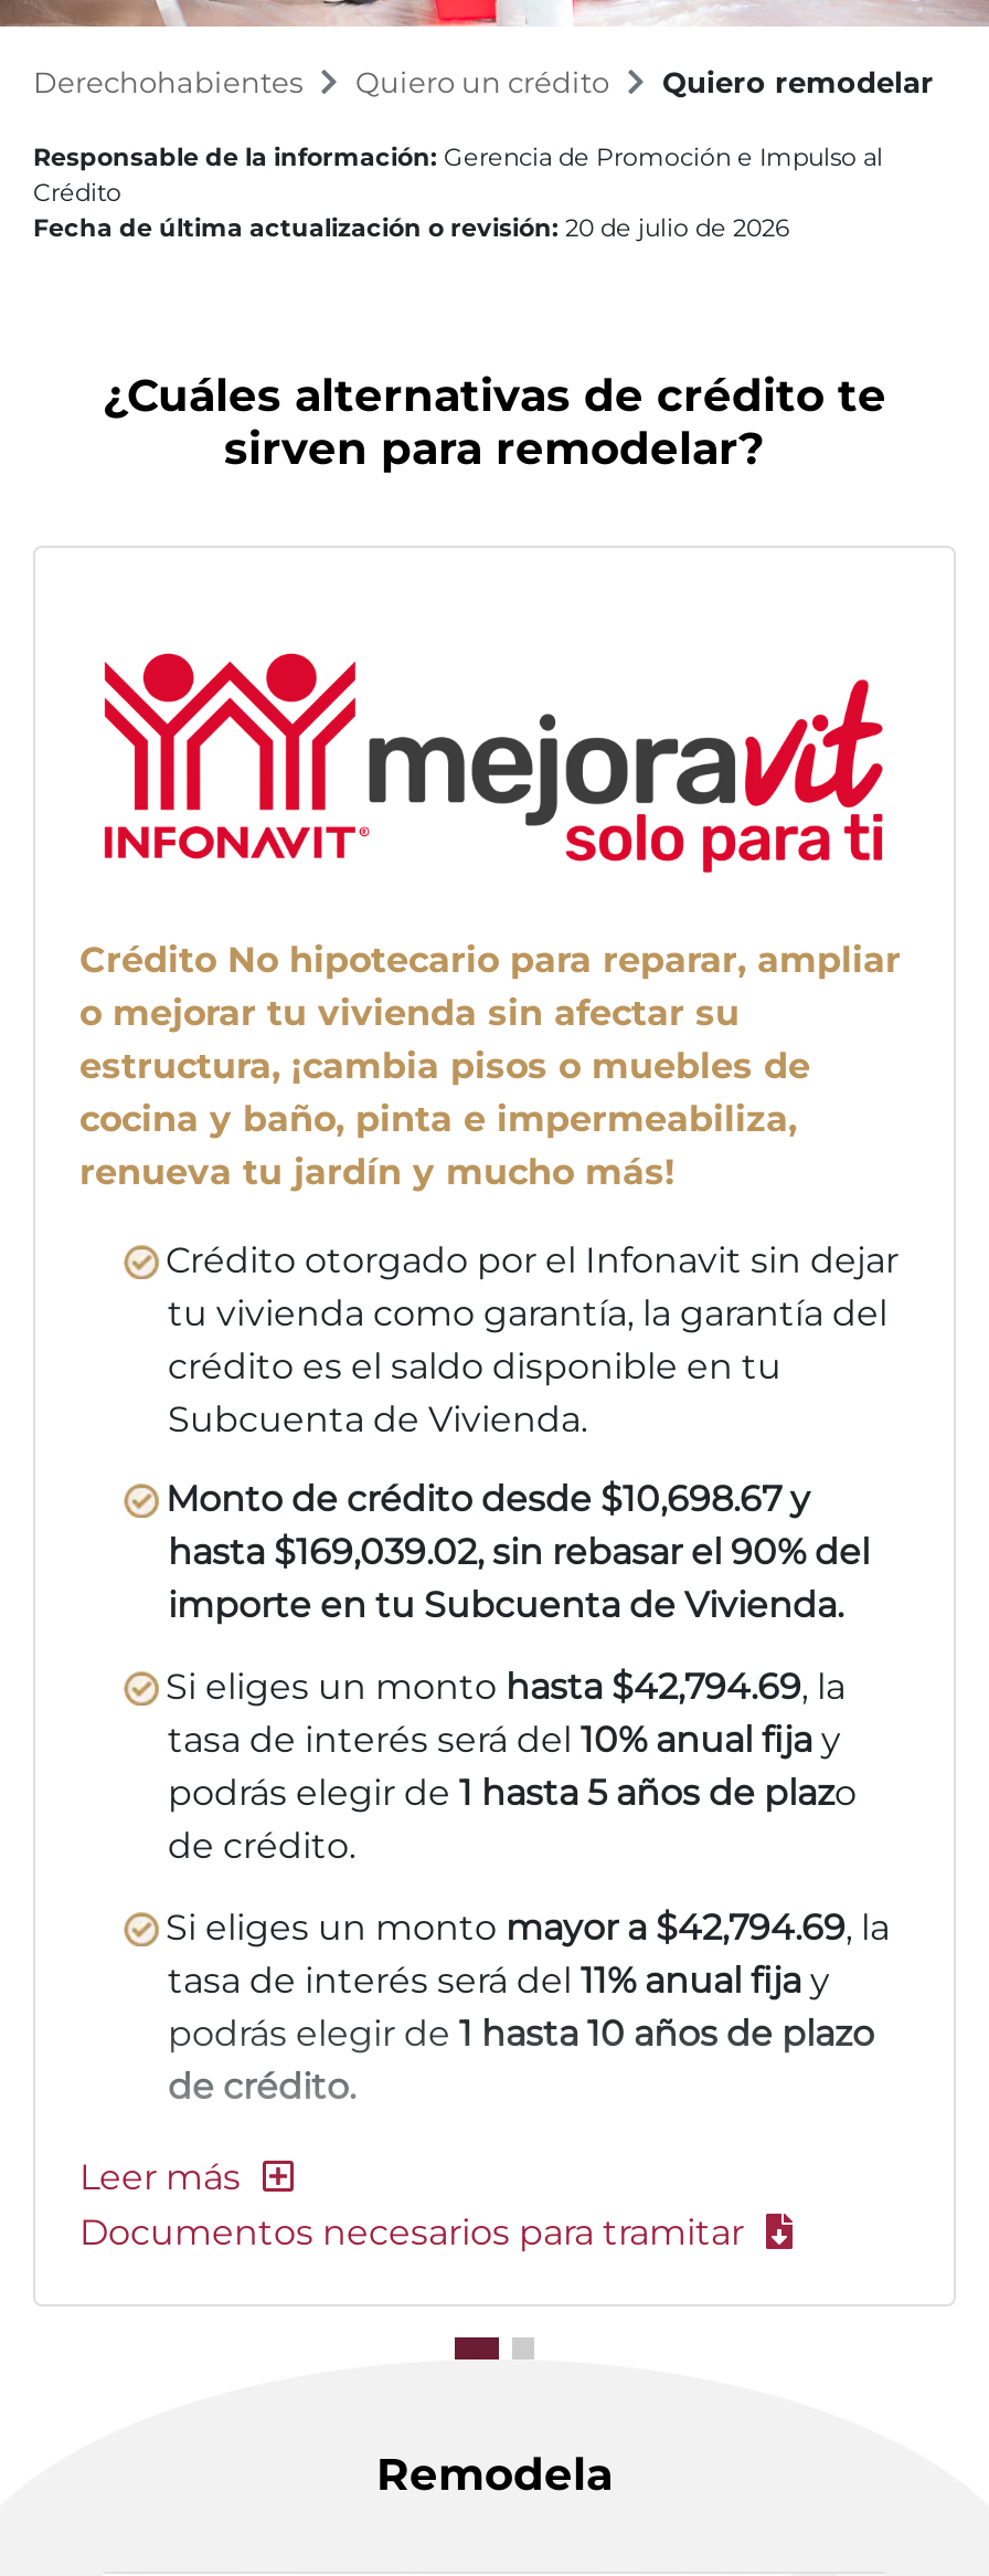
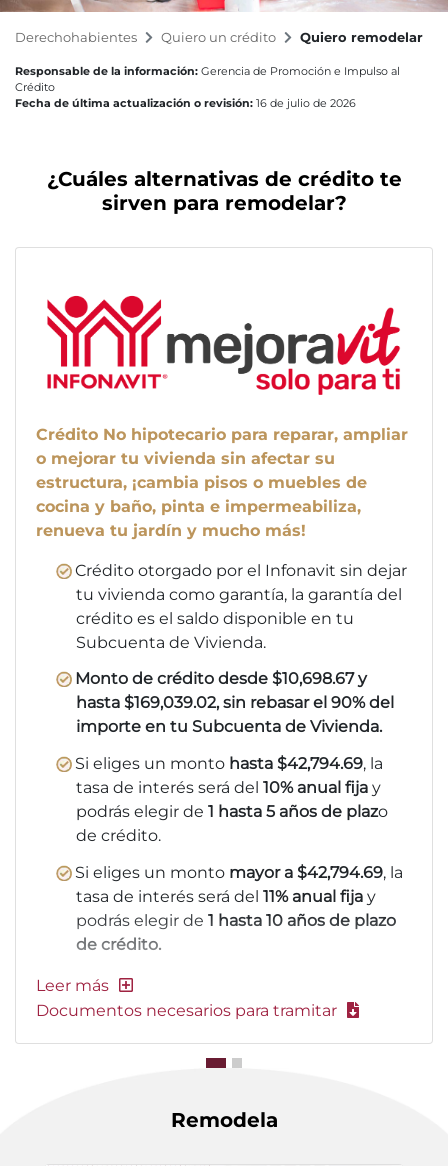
[33,212,790,243] Fecha de última actualización o revisión: 20 de julio de 2026 -> [15,96,356,110] Fecha de última actualización o revisión: 16 de julio de 2026

